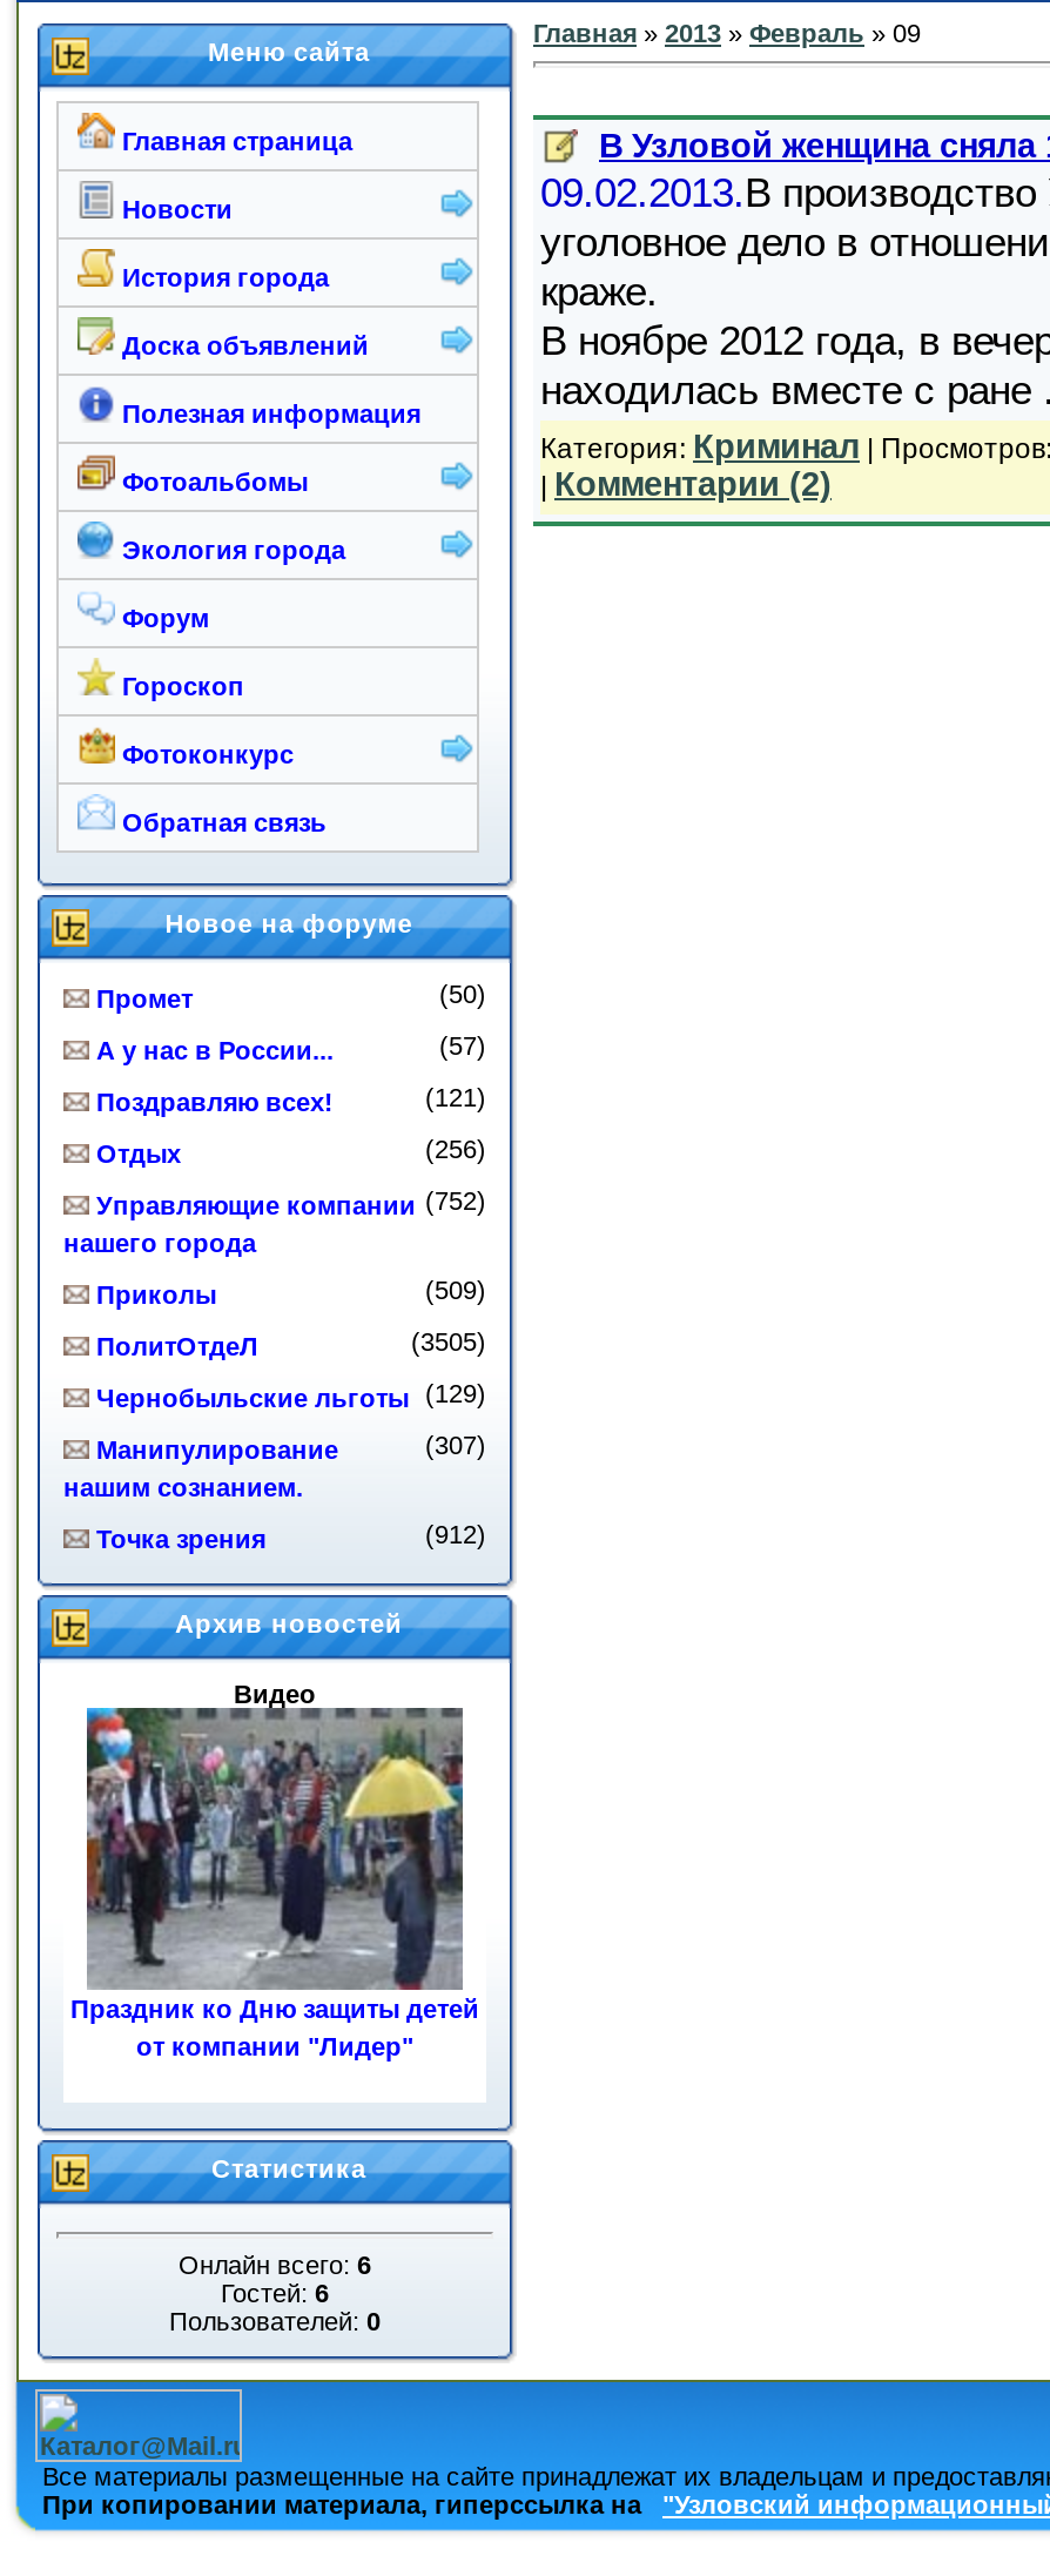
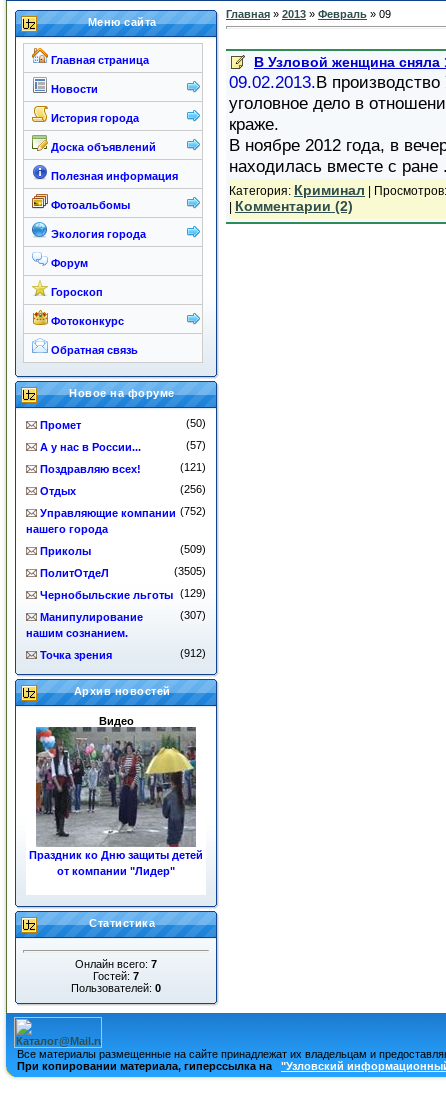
[179,2251,371,2279] Онлайн всего: 6 -> [75,958,157,970] Онлайн всего: 7
[221,2279,329,2307] Гостей: 6 -> [93,970,139,982] Гостей: 7

